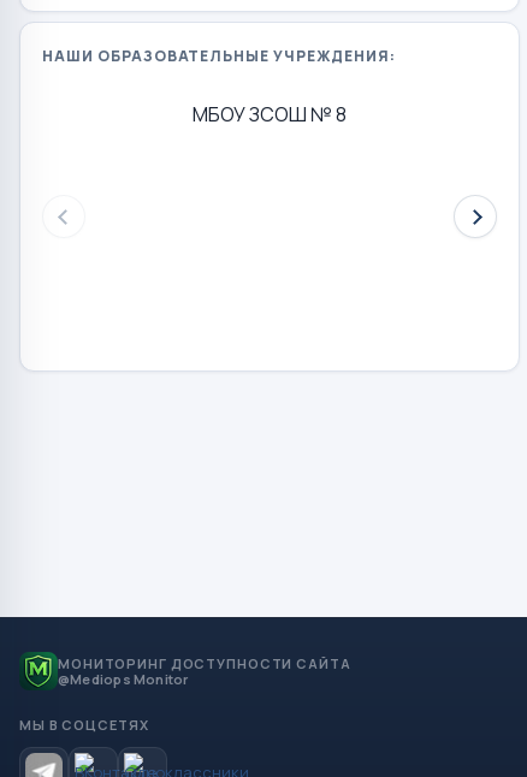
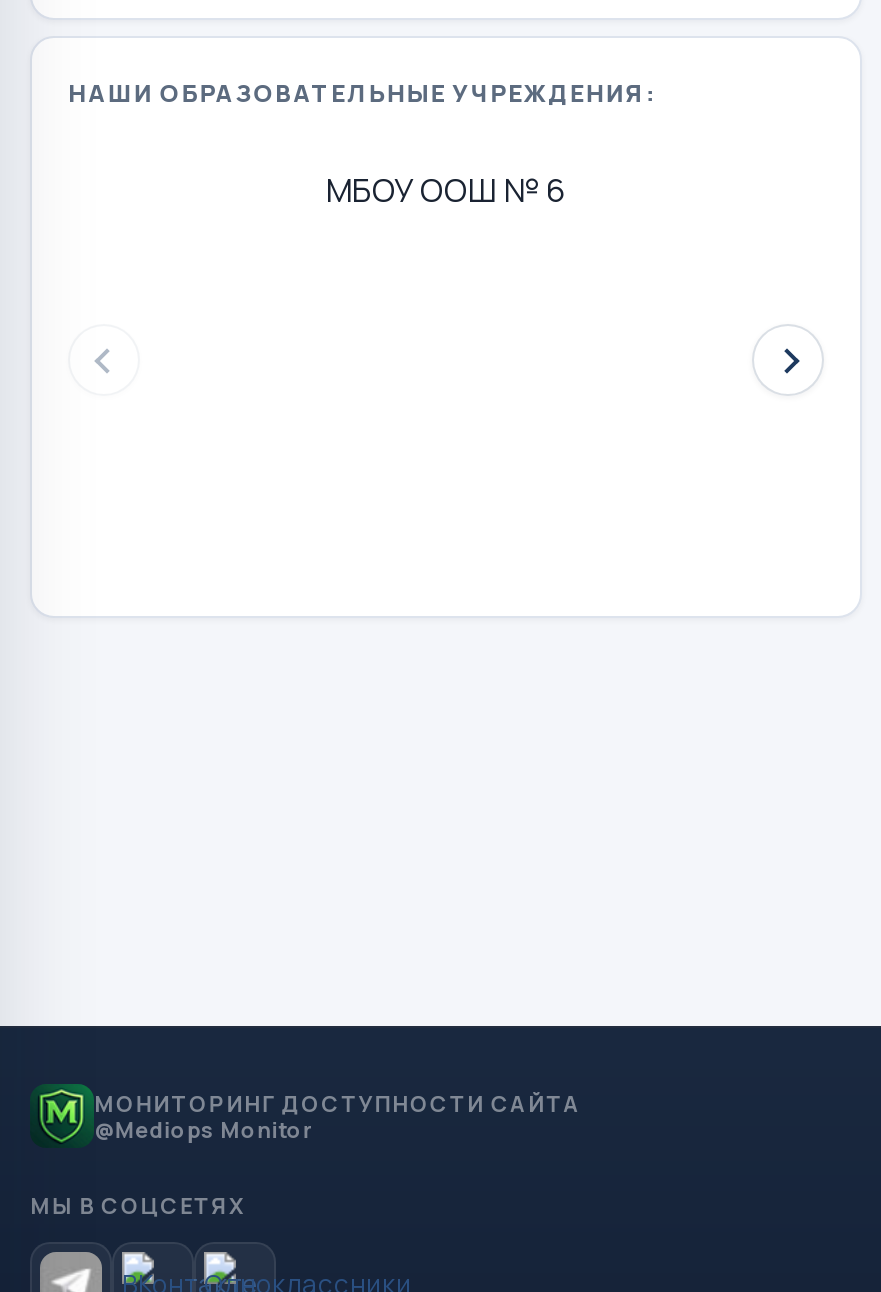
[193,101,347,127] МБОУ ЗСОШ № 8 -> [326,168,566,212] МБОУ ООШ № 6

